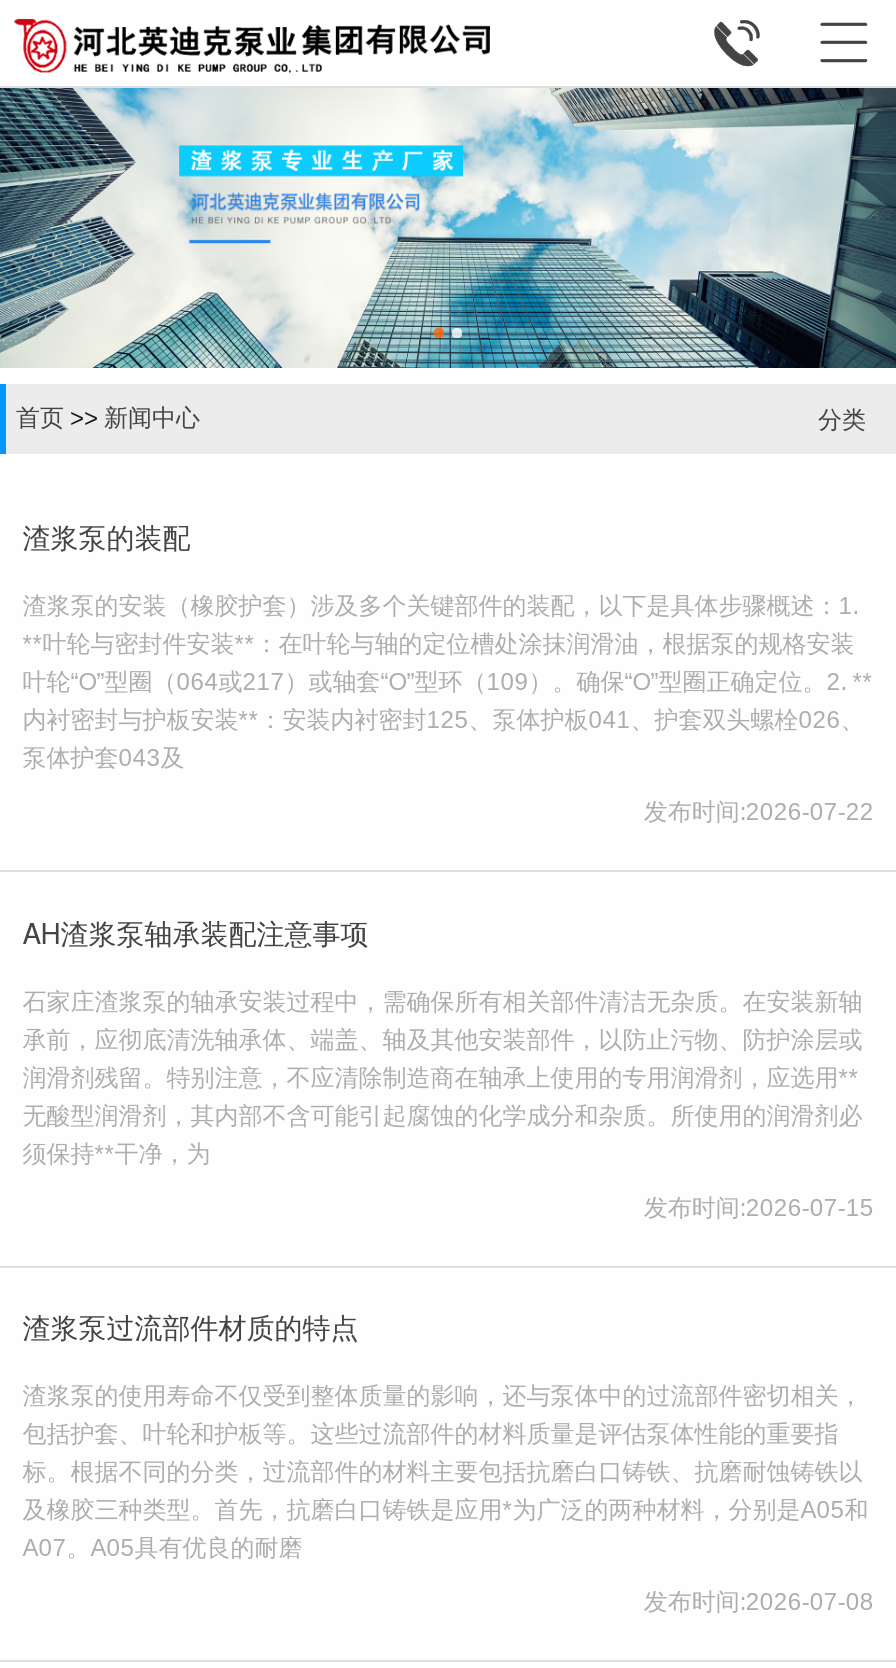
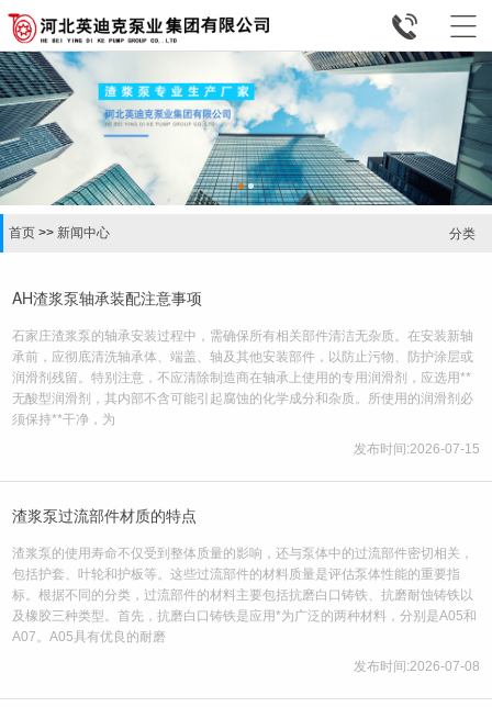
[22,516,874,826] 渣浆泵的装配 | 渣浆泵的安装（橡胶护套）涉及多个关键部件的装配，以下是具体步骤概述：1. | **叶轮与密封件安装**：在叶轮与轴的定位槽处涂抹润滑油，根据泵的规格安装 | 叶轮“O”型圈（064或217）或轴套“O”型环（109）。确保“O”型圈正确定位。2. ** | 内衬密封与护板安装**：安装内衬密封125、泵体护板041、护套双头螺栓026、 | 泵体护套043及 | 发布时间:2026-07-22 -> none

